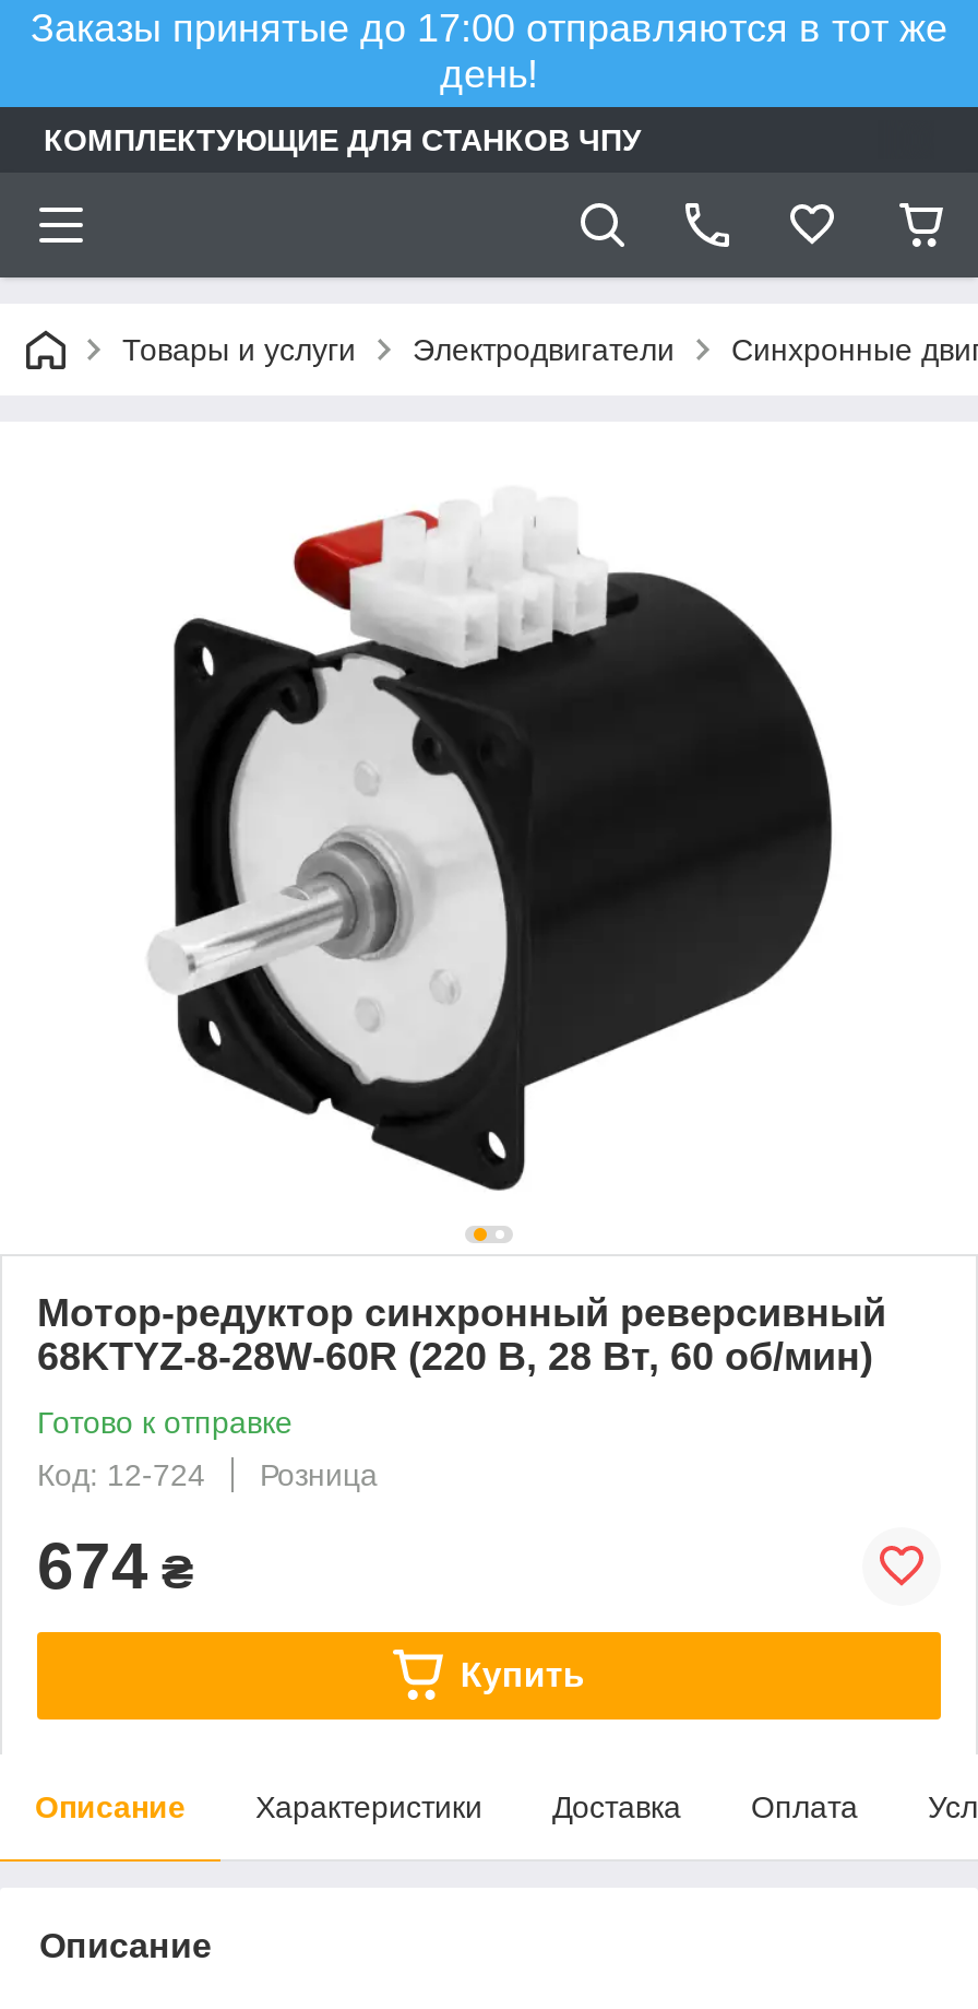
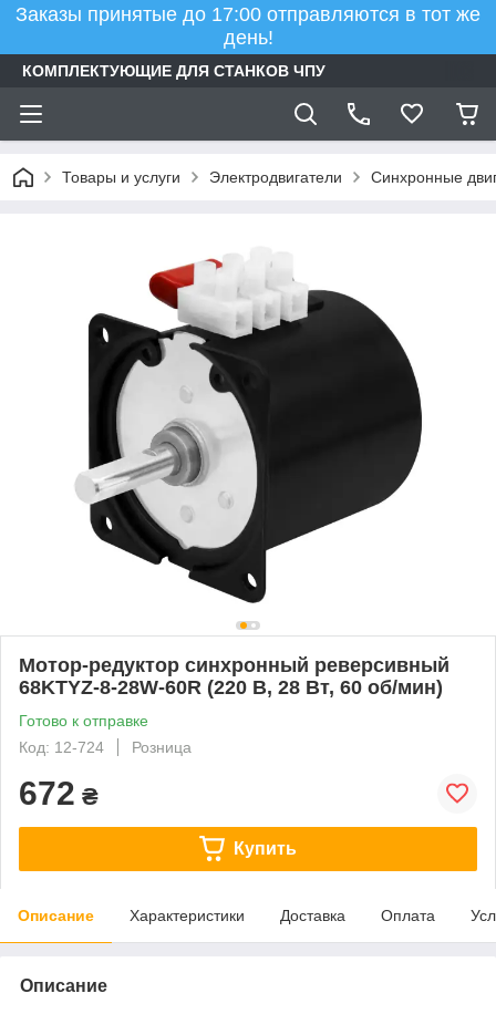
[37,1529,194,1601] 674 ₴ -> [19,775,99,811] 672 ₴

